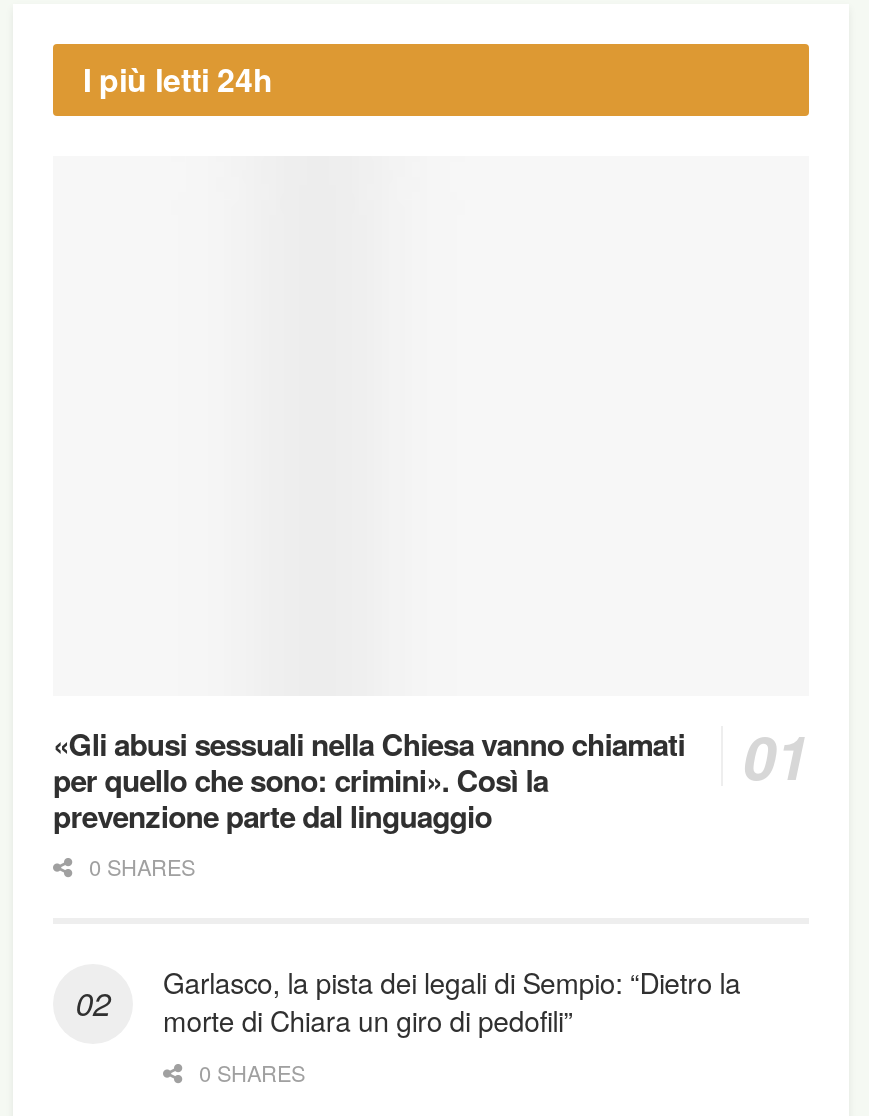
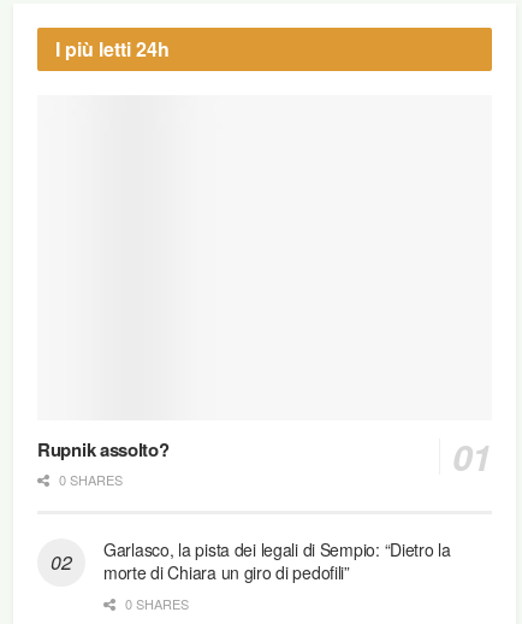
[53,722,685,838] «Gli abusi sessuali nella Chiesa vanno chiamati | per quello che sono: crimini». Così la | prevenzione parte dal linguaggio -> [37,436,169,463] Rupnik assolto?

